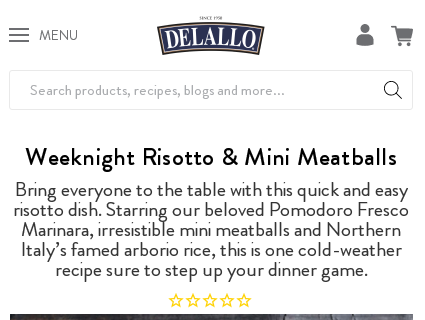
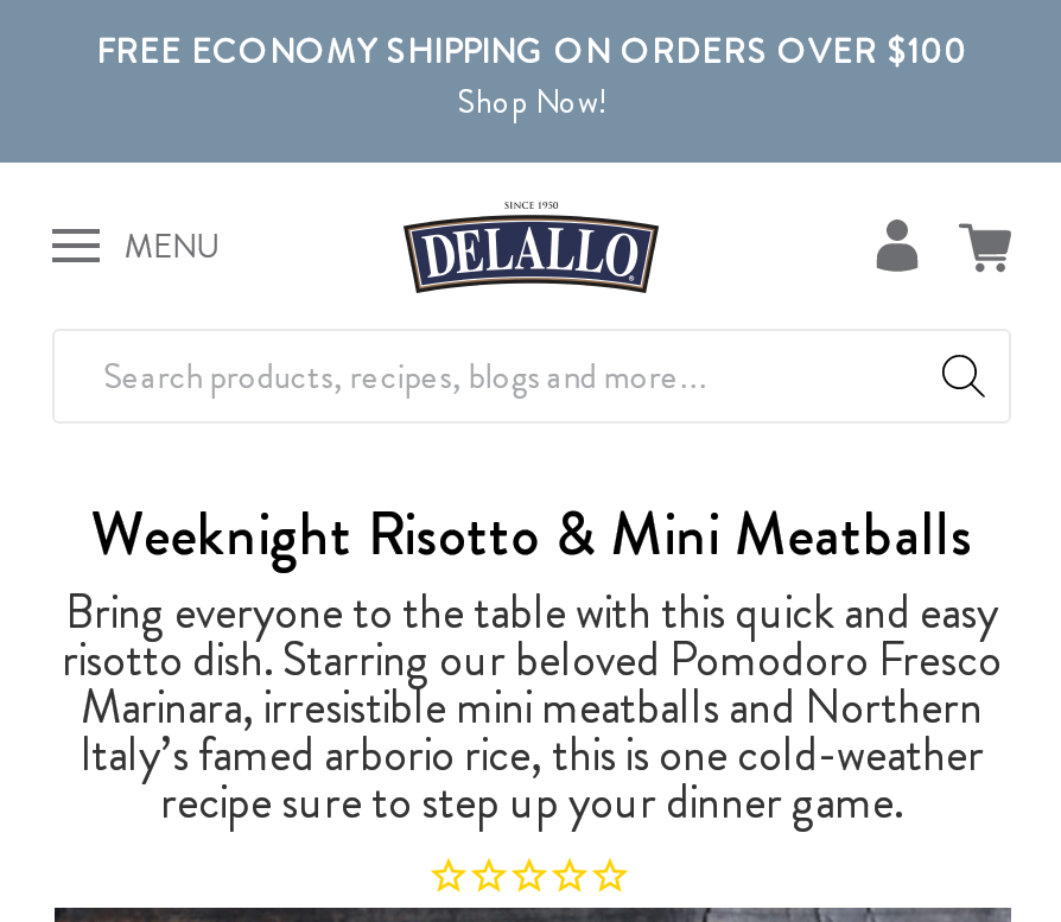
none -> [96,27,967,125] FREE ECONOMY SHIPPING ON ORDERS OVER $100 | Shop Now!

